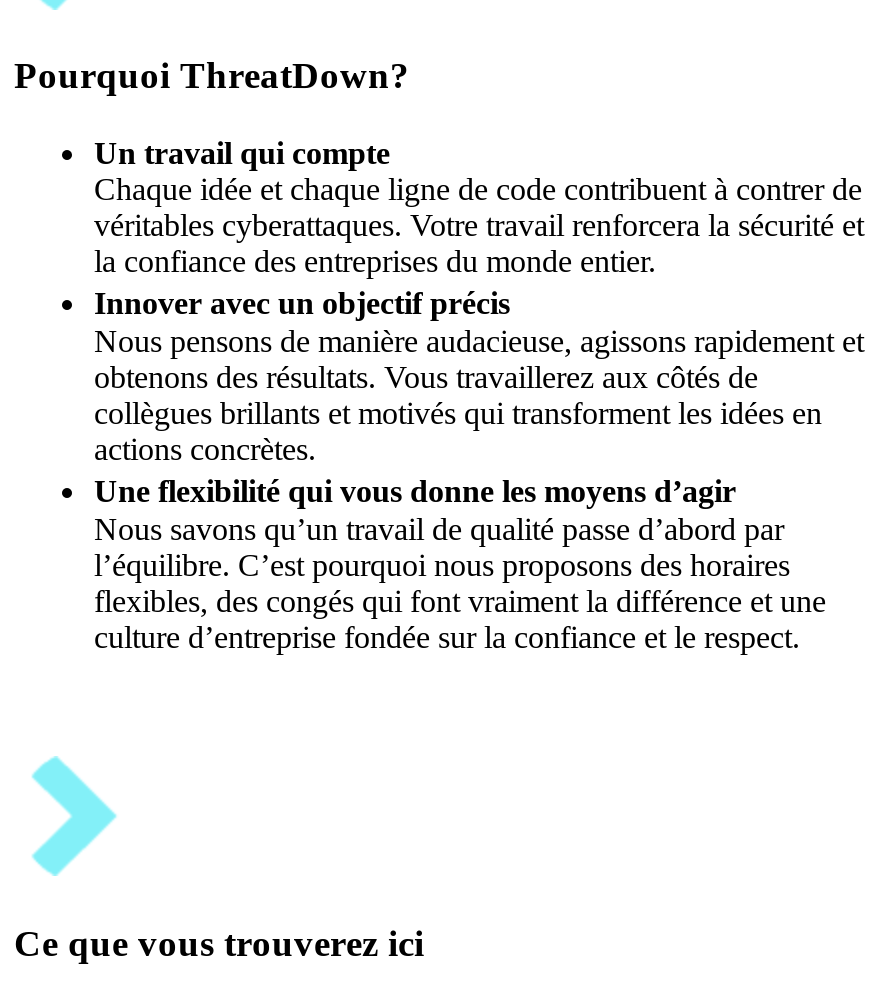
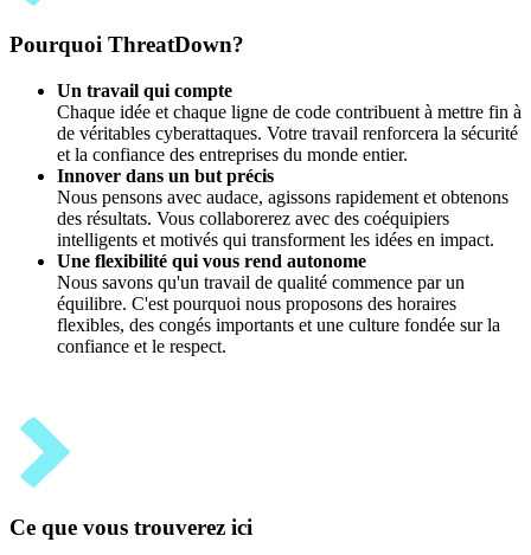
[94,172,864,654] Chaque idée et chaque ligne de code contribuent à contrer de | véritables cyberattaques. Votre travail renforcera la sécurité et | la confiance des entreprises du monde entier. | Innover avec un objectif précis | Nous pensons de manière audacieuse, agissons rapidement et | obtenons des résultats. Vous travaillerez aux côtés de | collègues brillants et motivés qui transforment les idées en | actions concrètes. | Une flexibilité qui vous donne les moyens d’agir | Nous savons qu’un travail de qualité passe d’abord par | l’équilibre. C’est pourquoi nous proposons des horaires | flexibles, des congés qui font vraiment la différence et une | culture d’entreprise fondée sur la confiance et le respect. -> [57,102,522,356] Chaque idée et chaque ligne de code contribuent à mettre fin à | de véritables cyberattaques. Votre travail renforcera la sécurité | et la confiance des entreprises du monde entier. | Innover dans un but précis | Nous pensons avec audace, agissons rapidement et obtenons | des résultats. Vous collaborerez avec des coéquipiers | intelligents et motivés qui transforment les idées en impact. | Une flexibilité qui vous rend autonome | Nous savons qu'un travail de qualité commence par un | équilibre. C'est pourquoi nous proposons des horaires | flexibles, des congés importants et une culture fondée sur la | confiance et le respect.

